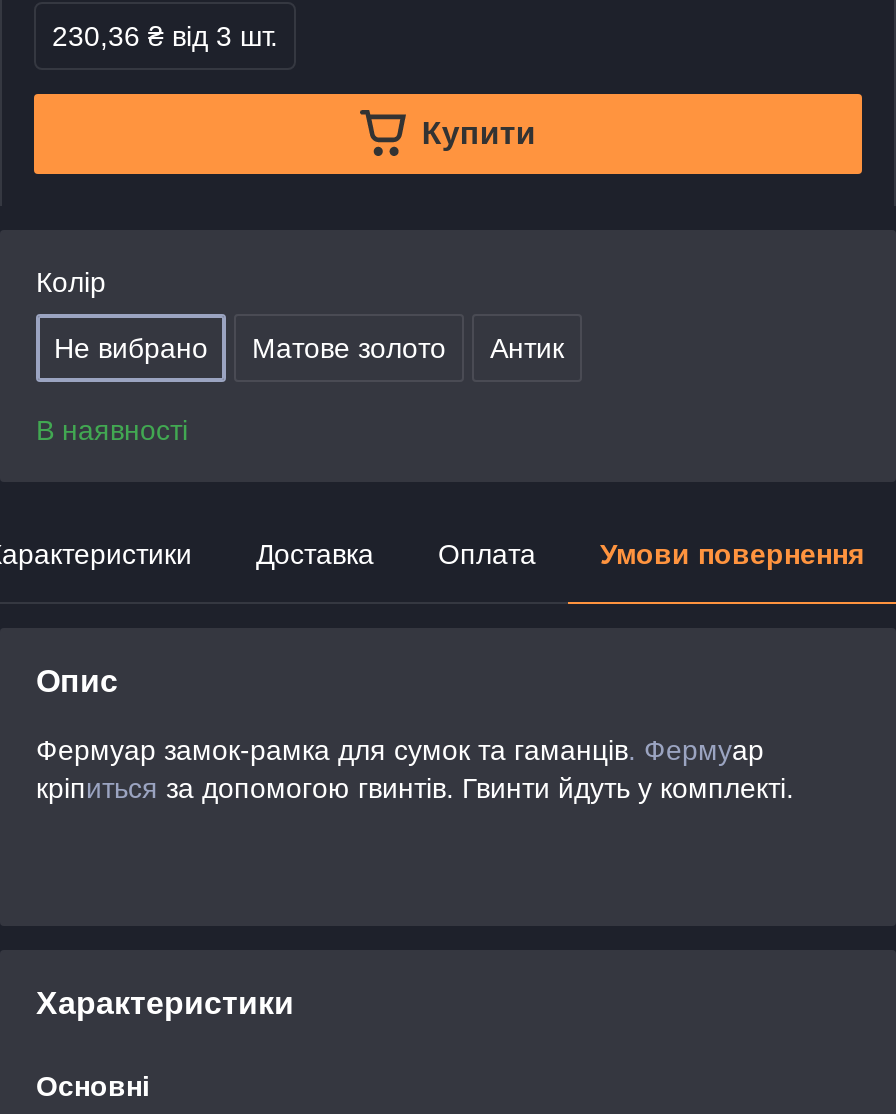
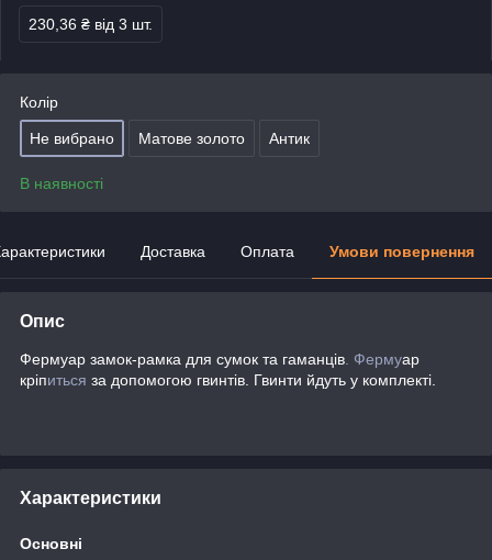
[422,116,536,150] Купити -> none

